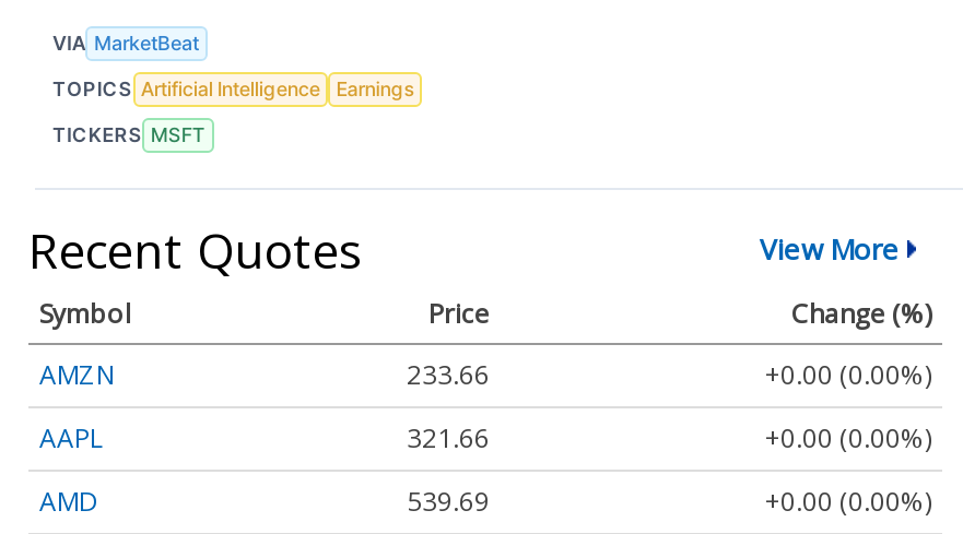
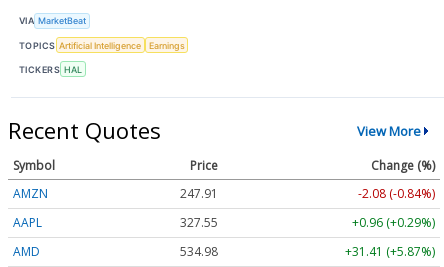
[52,123,205,147] TICKERS MSFT -> [19,64,82,75] TICKERS HAL
[407,355,490,392] 233.66 -> [180,185,218,202] 247.91
[765,355,931,392] +0.00 (0.00%) -> [358,185,435,202] -2.08 (-0.84%)
[407,418,490,456] 321.66 -> [180,214,218,231] 327.55
[765,418,931,456] +0.00 (0.00%) -> [352,214,435,231] +0.96 (+0.29%)
[407,482,490,519] 539.69 -> [180,243,218,260] 534.98
[765,482,931,519] +0.00 (0.00%) -> [345,243,435,260] +31.41 (+5.87%)

